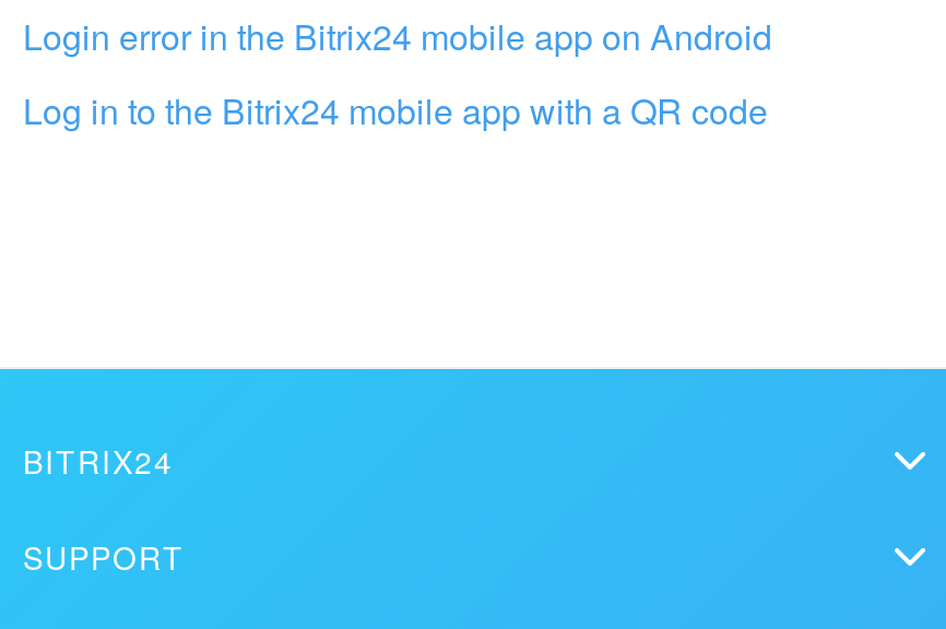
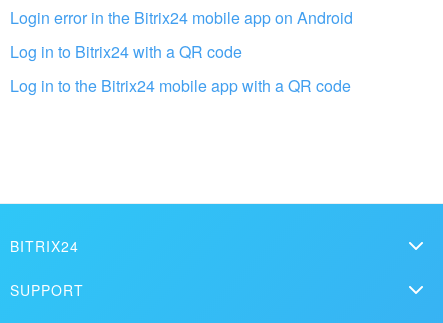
none -> [10,40,242,63] Log in to Bitrix24 with a QR code

